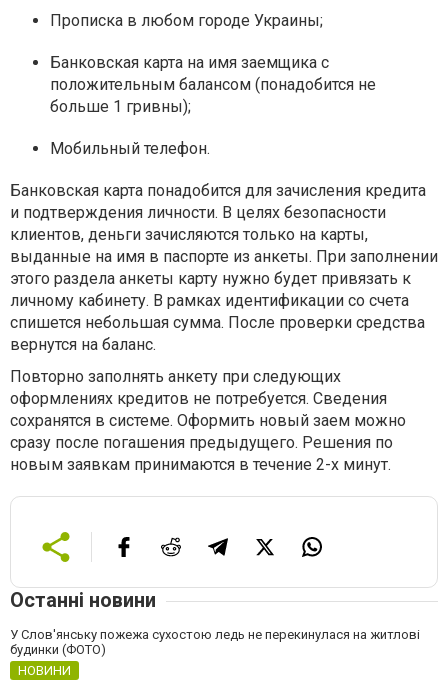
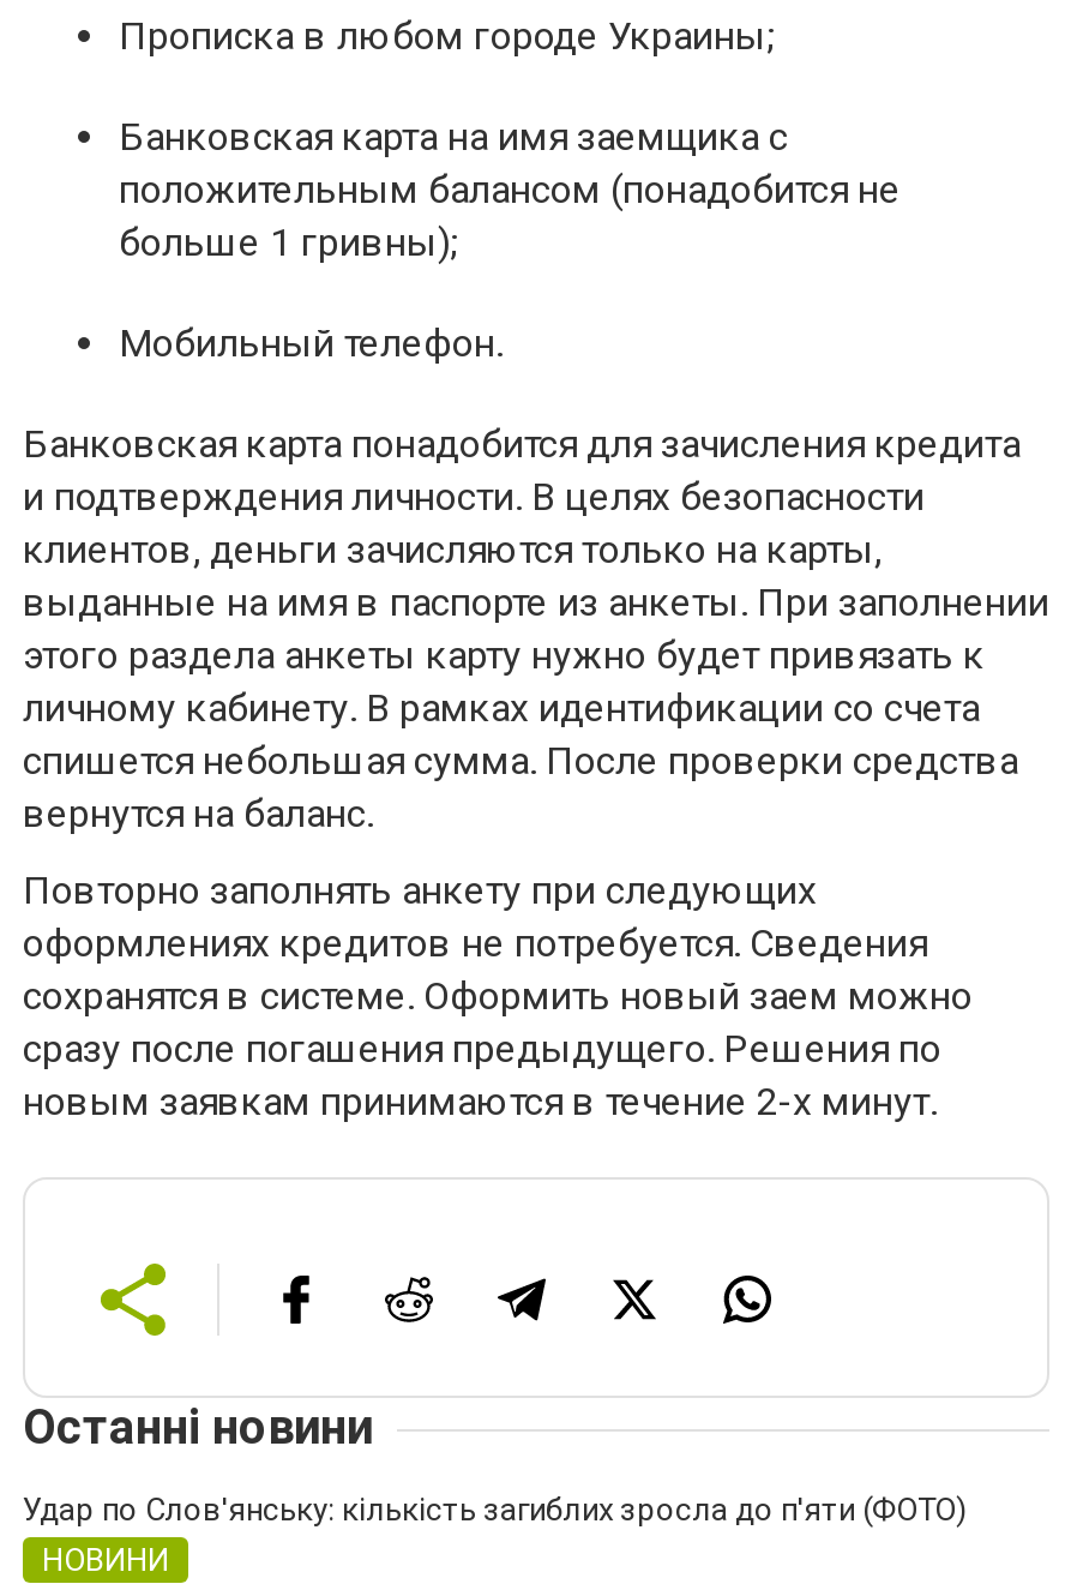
[10,627,420,657] У Слов'янську пожежа сухостою ледь не перекинулася на житлові | будинки (ФОТО) -> [23,1492,968,1528] Удар по Слов'янську: кількість загиблих зросла до п'яти (ФОТО)

